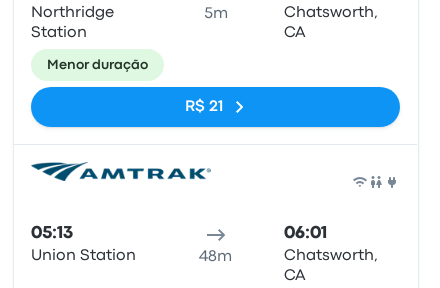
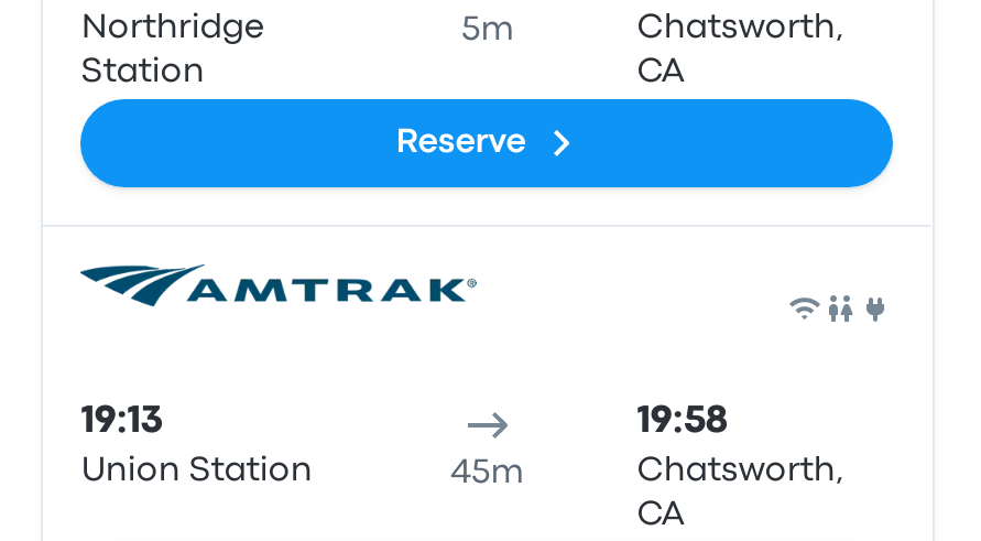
[47,59,223,114] Menor duração | R$ 21 -> [396,128,526,159] Reserve
[31,226,73,241] 05:13 -> [81,405,163,439] 19:13
[284,226,327,241] 06:01 -> [637,405,728,439] 19:58
[199,250,232,264] 48m -> [451,458,524,489] 45m

